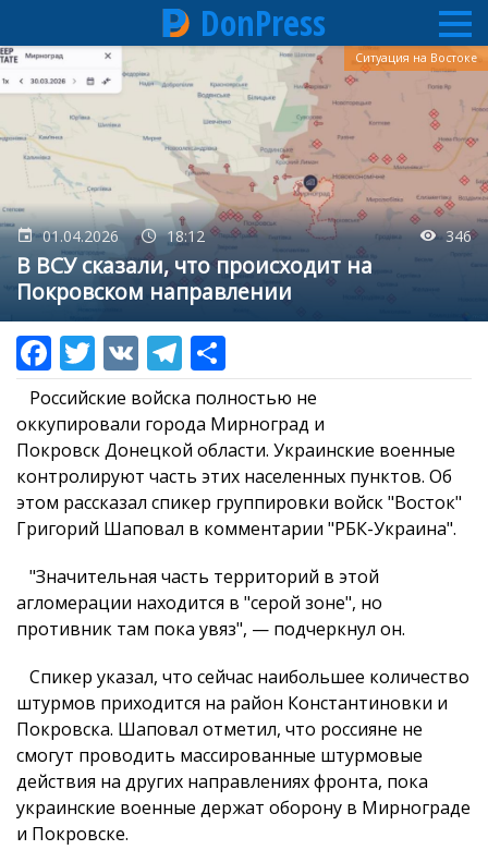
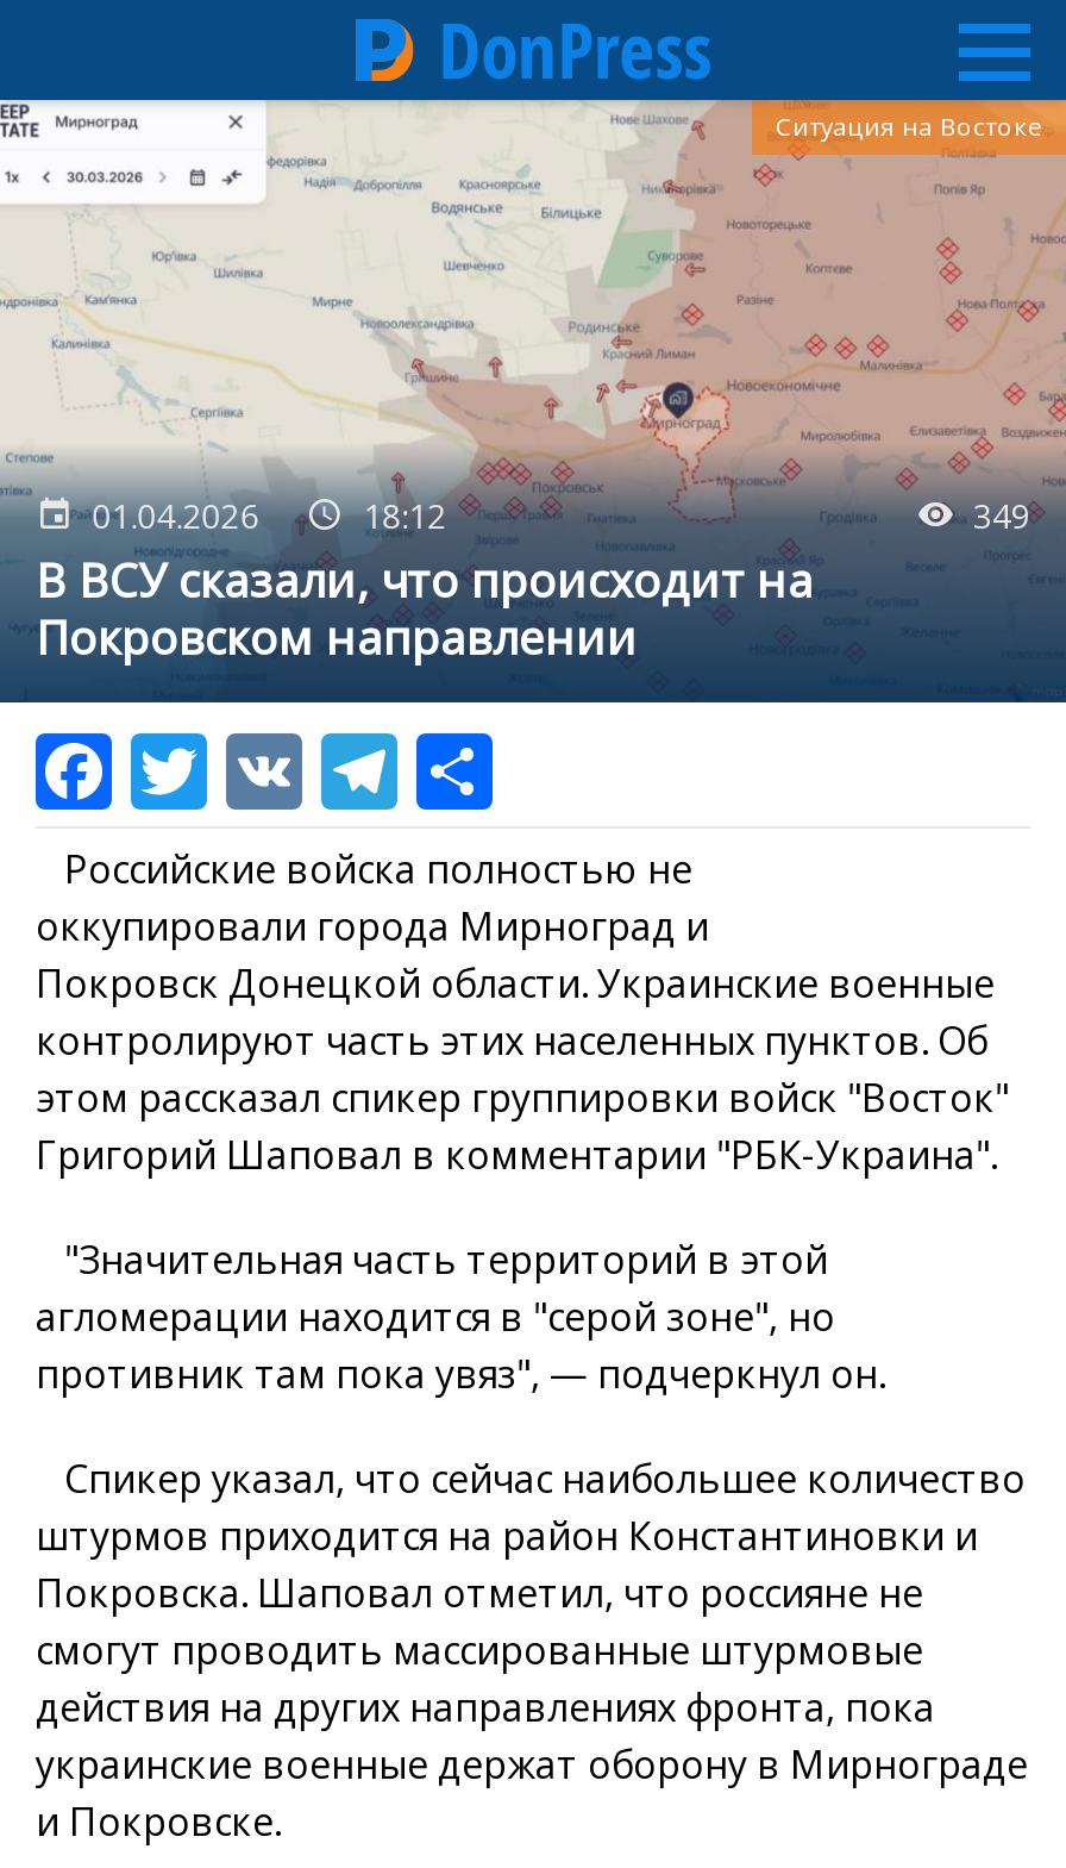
[446,226,472,246] 346 -> [973,493,1030,538] 349

